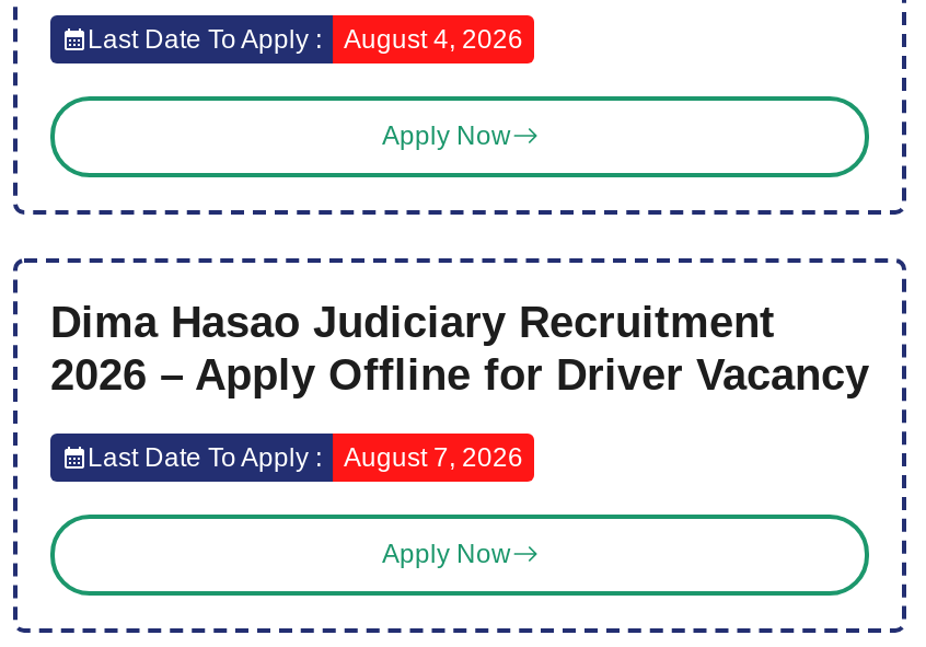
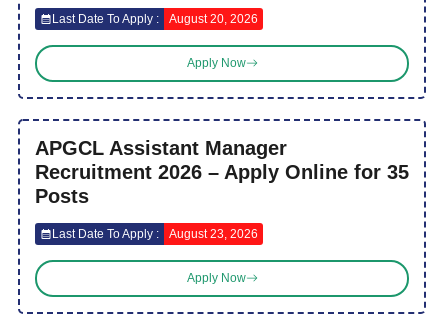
[88,24,523,54] Last Date To Apply : August 4, 2026 -> [52,12,258,26] Last Date To Apply : August 20, 2026
[50,297,869,398] Dima Hasao Judiciary Recruitment | 2026 – Apply Offline for Driver Vacancy -> [35,137,409,207] APGCL Assistant Manager | Recruitment 2026 – Apply Online for 35 | Posts
[88,442,523,472] Last Date To Apply : August 7, 2026 -> [52,227,258,241] Last Date To Apply : August 23, 2026

